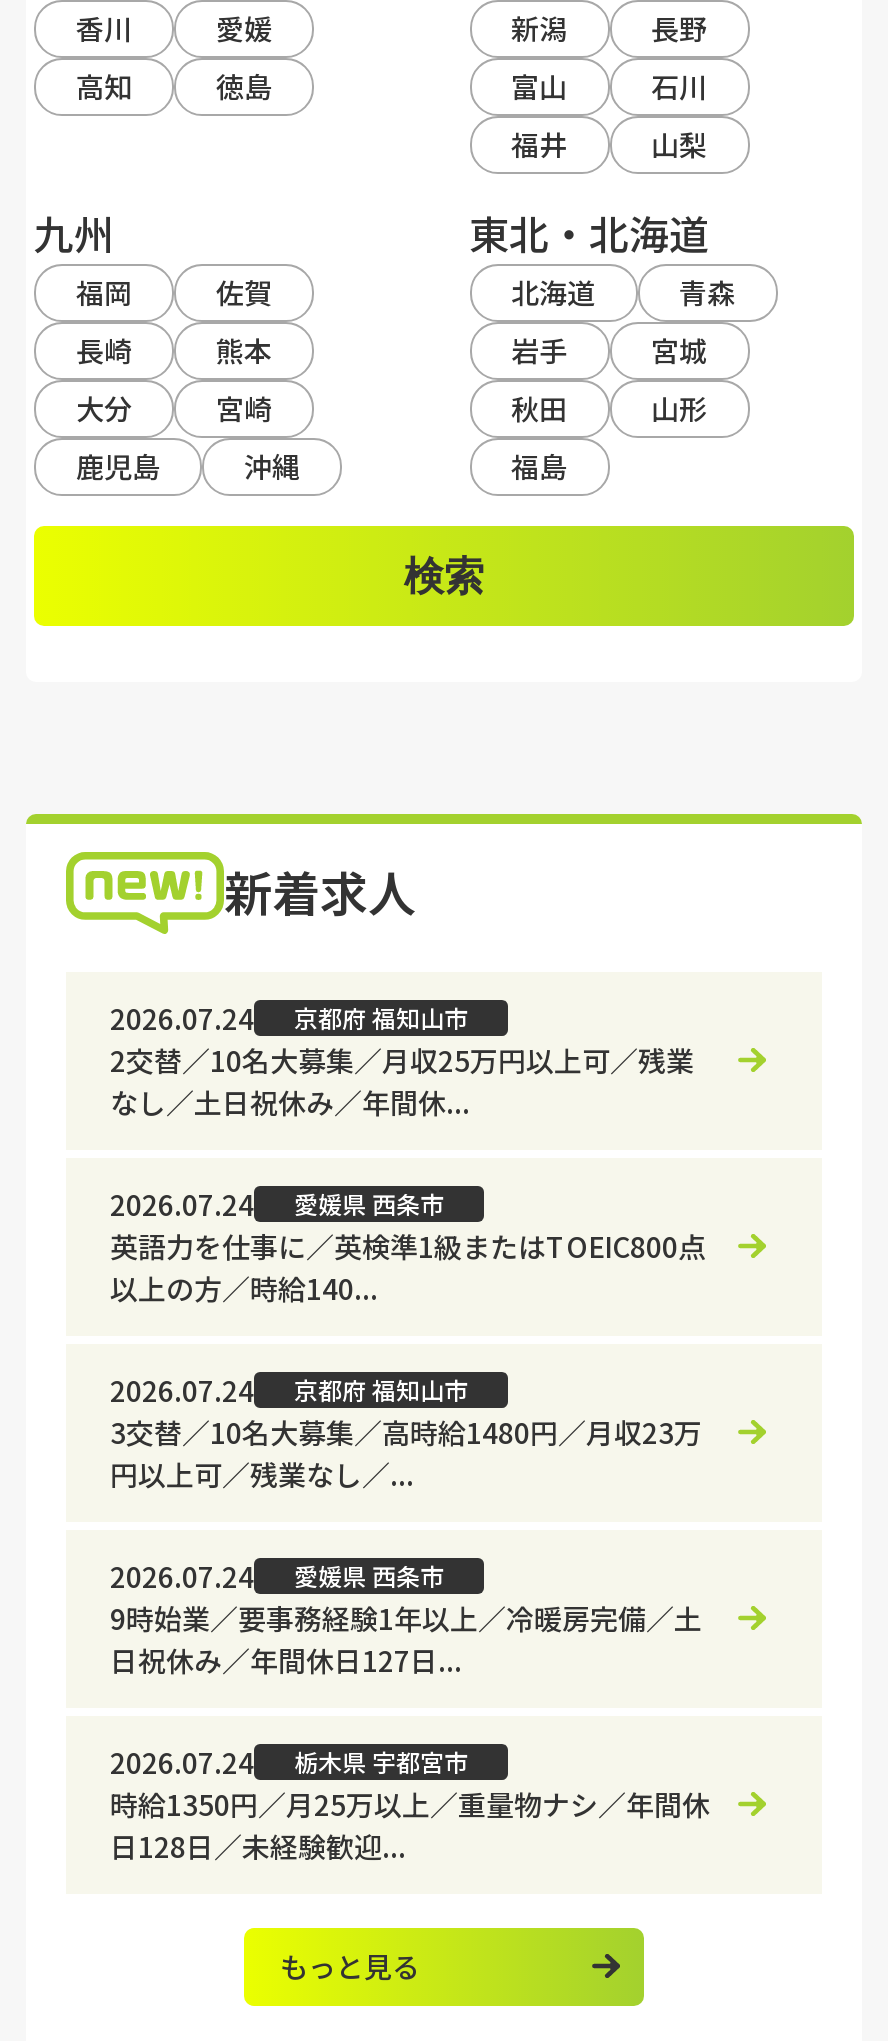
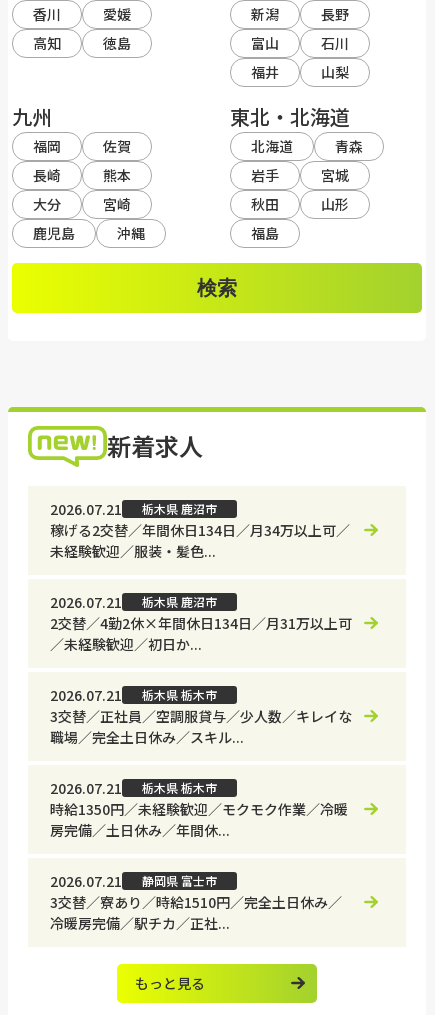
[110,997,694,1121] 2026.07.24 | 京都府 福知山市 | 2交替／10名大募集／月収25万円以上可／残業 | なし／土日祝休み／年間休... -> [50,499,350,561] 2026.07.21 | 栃木県 鹿沼市 | 稼げる2交替／年間休日134日／月34万以上可／ | 未経験歓迎／服装・髪色...
[110,1183,706,1307] 2026.07.24 | 愛媛県 西条市 | 英語力を仕事に／英検準1級またはTOEIC800点 | 以上の方／時給140... -> [50,592,352,654] 2026.07.21 | 栃木県 鹿沼市 | 2交替／4勤2休×年間休日134日／月31万以上可 | ／未経験歓迎／初日か...
[110,1369,702,1493] 2026.07.24 | 京都府 福知山市 | 3交替／10名大募集／高時給1480円／月収23万 | 円以上可／残業なし／... -> [50,685,352,747] 2026.07.21 | 栃木県 栃木市 | 3交替／正社員／空調服貸与／少人数／キレイな | 職場／完全土日休み／スキル...
[110,1555,702,1679] 2026.07.24 | 愛媛県 西条市 | 9時始業／要事務経験1年以上／冷暖房完備／土 | 日祝休み／年間休日127日... -> [50,778,348,840] 2026.07.21 | 栃木県 栃木市 | 時給1350円／未経験歓迎／モクモク作業／冷暖 | 房完備／土日休み／年間休...
[110,1741,710,1865] 2026.07.24 | 栃木県 宇都宮市 | 時給1350円／月25万以上／重量物ナシ／年間休 | 日128日／未経験歓迎... -> [50,871,342,933] 2026.07.21 | 静岡県 富士市 | 3交替／寮あり／時給1510円／完全土日休み／ | 冷暖房完備／駅チカ／正社...

